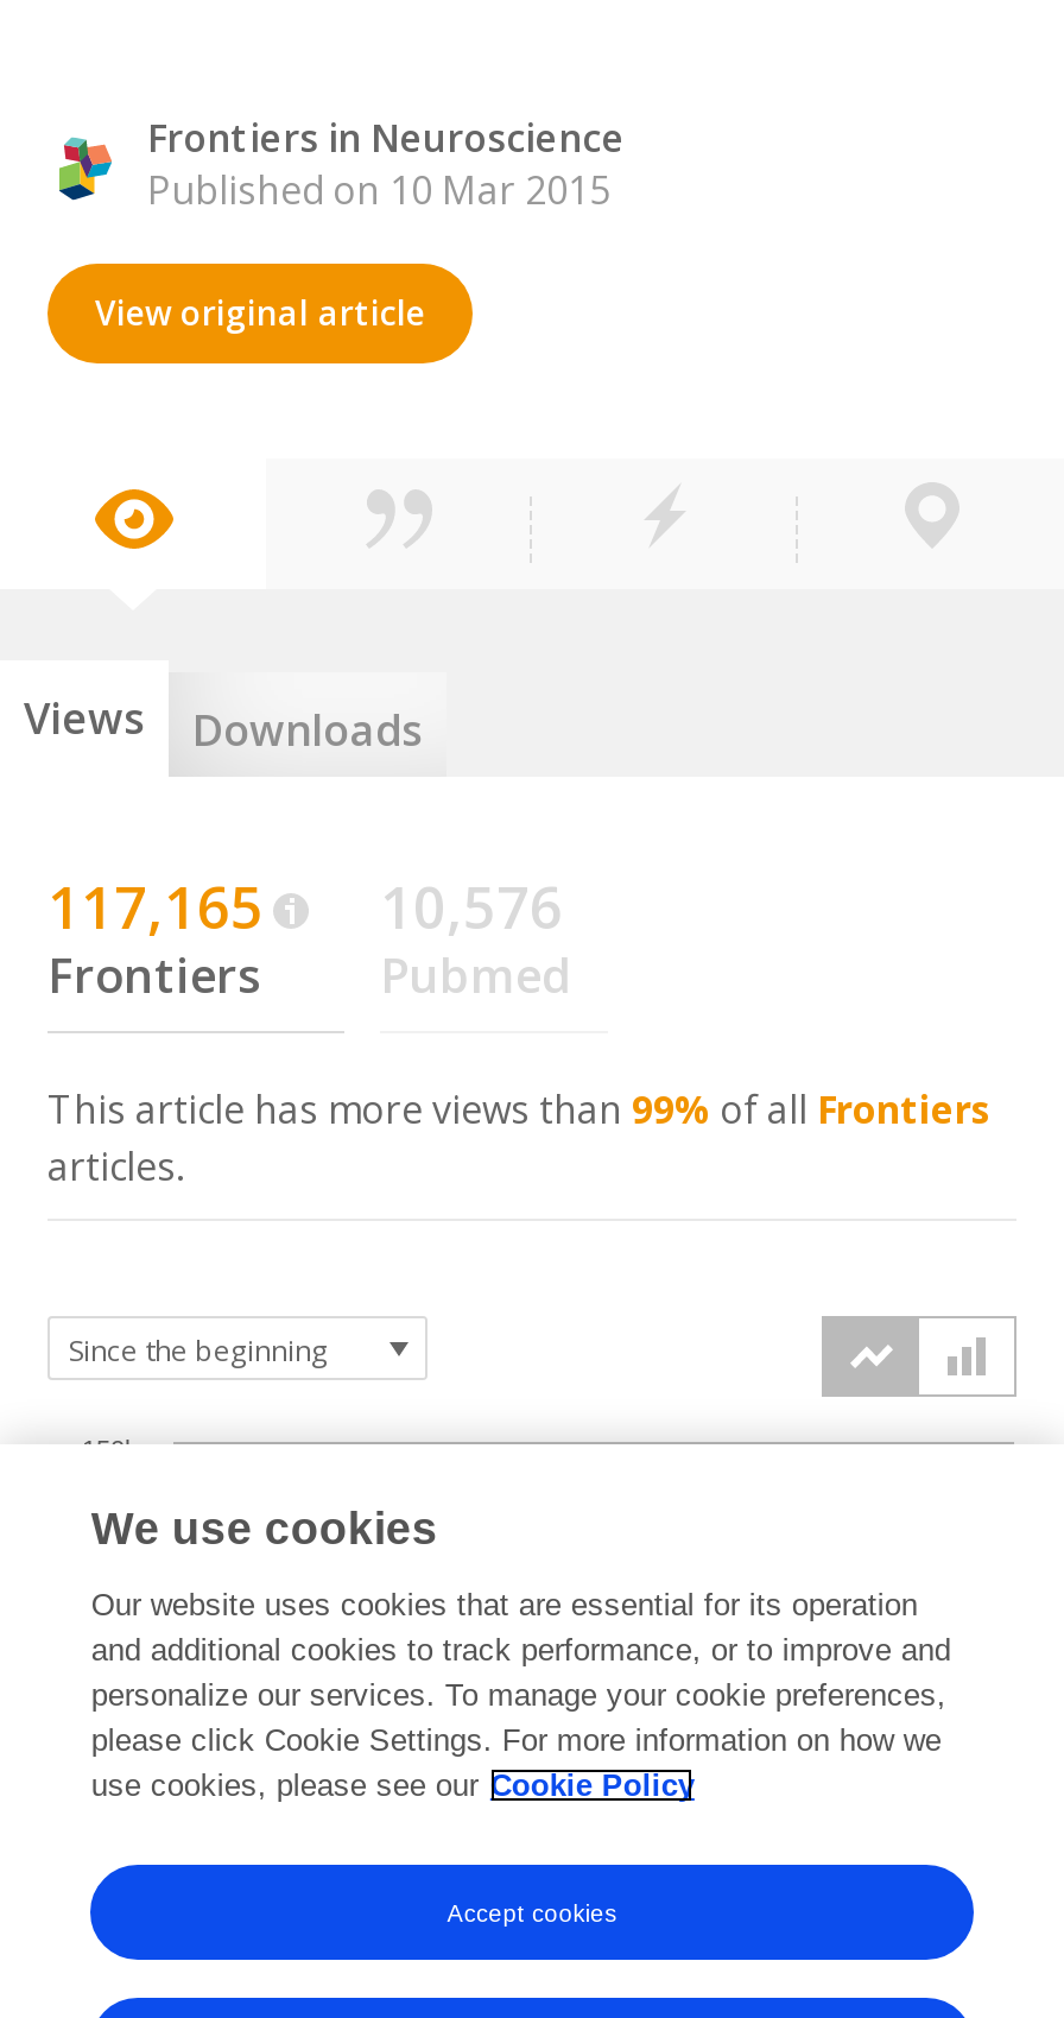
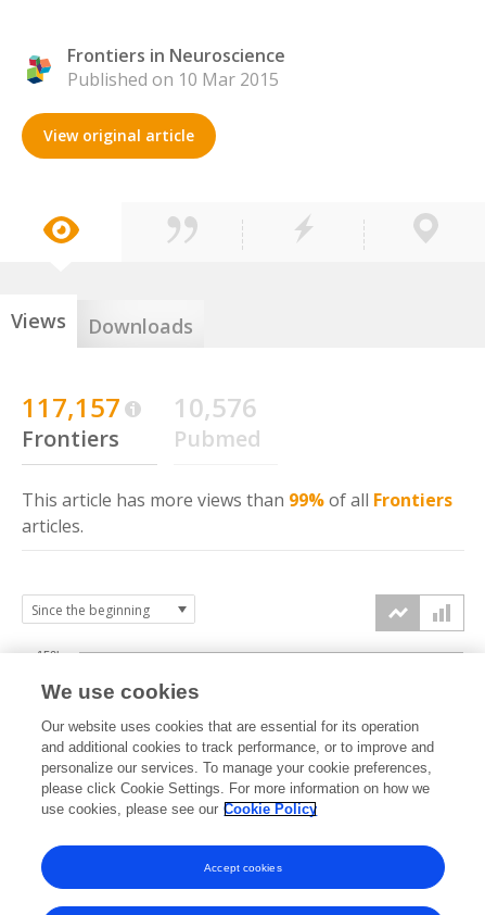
[47,867,264,945] 117,165 -> [22,389,120,425] 117,157

